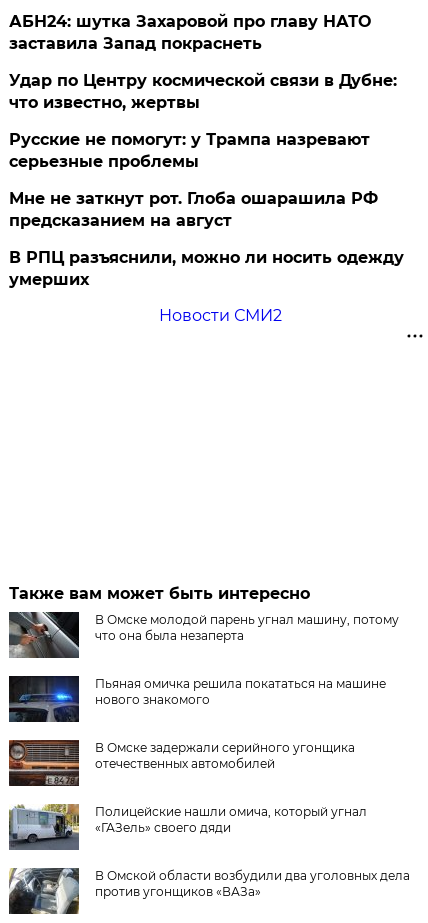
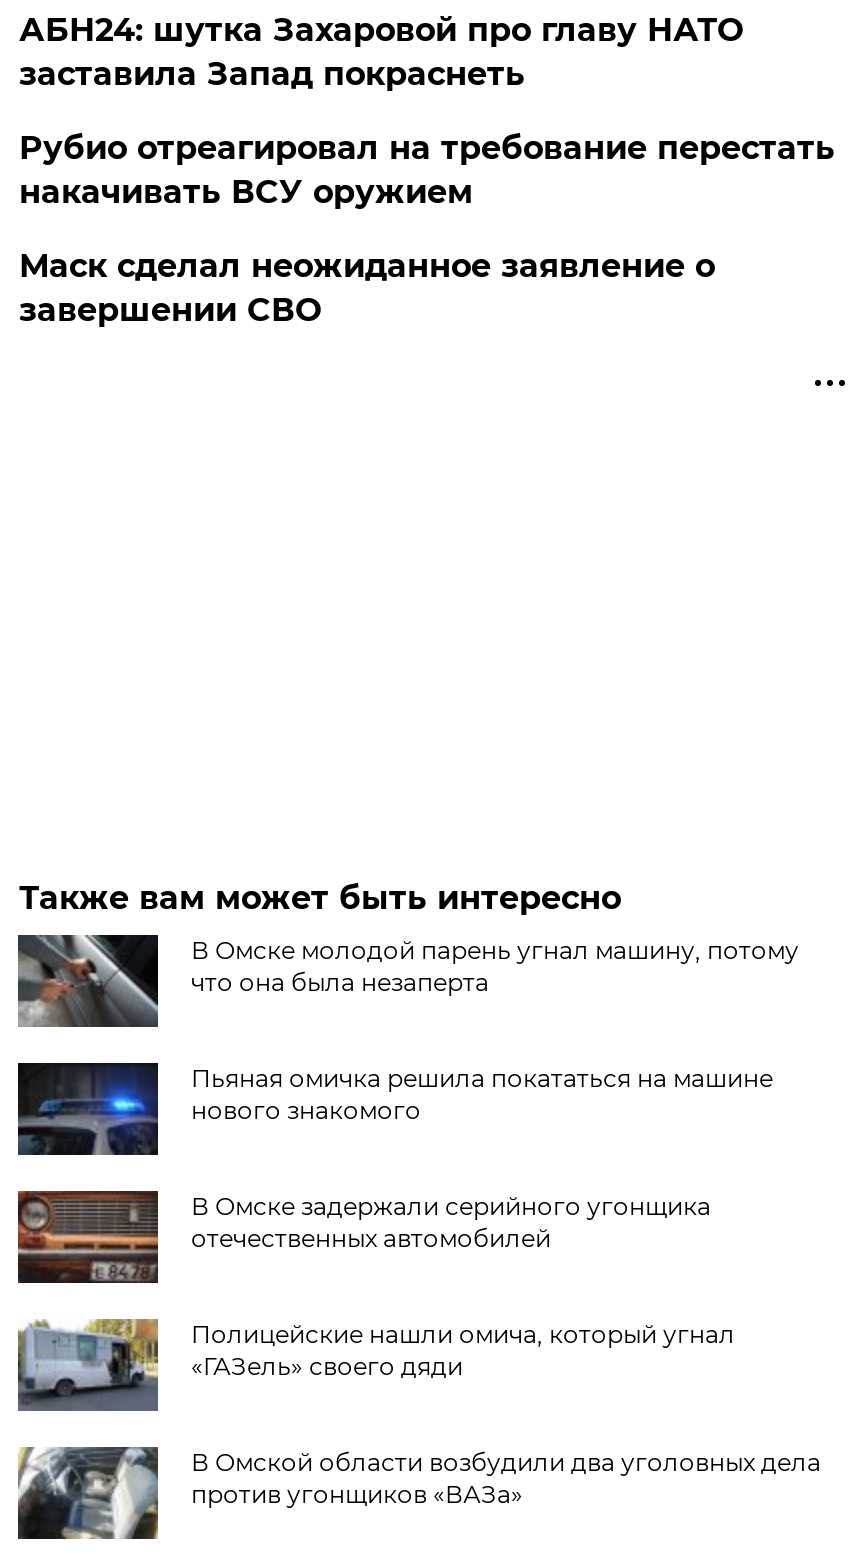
[9,71,404,325] Удар по Центру космической связи в Дубне: | что известно, жертвы | Русские не помогут: у Трампа назревают | серьезные проблемы | Мне не заткнут рот. Глоба ошарашила РФ | предсказанием на август | В РПЦ разъяснили, можно ли носить одежду | умерших | Новости СМИ2 -> [19,129,835,329] Рубио отреагировал на требование перестать | накачивать ВСУ оружием | Маск сделал неожиданное заявление о | завершении СВО

